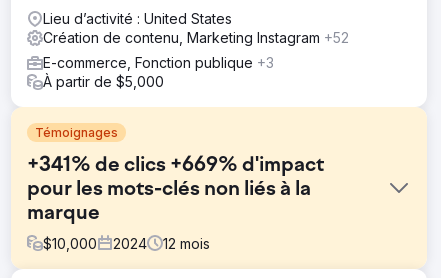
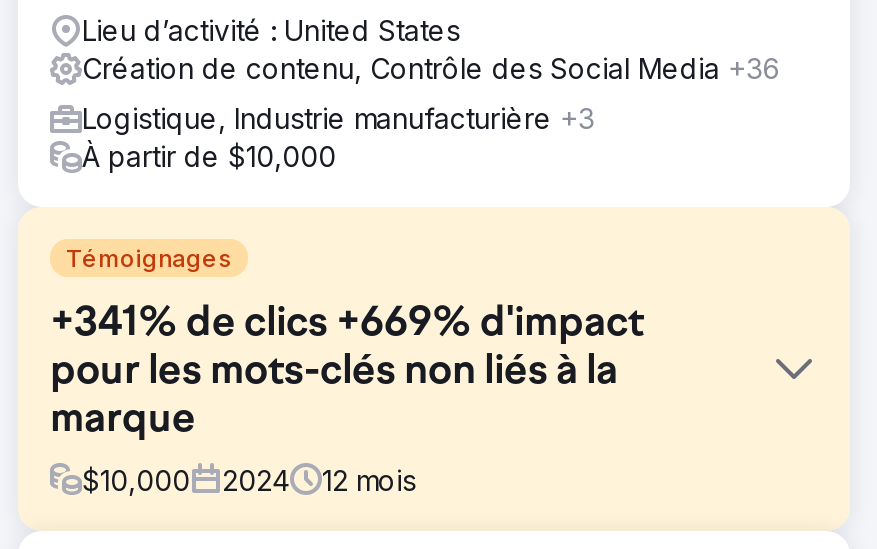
[43,29,349,46] Création de contenu, Marketing Instagram +52 -> [82,50,780,84] Création de contenu, Contrôle des Social Media +36
[43,54,274,90] E-commerce, Fonction publique +3 | À partir de $5,000 -> [82,100,594,172] Logistique, Industrie manufacturière +3 | À partir de $10,000

